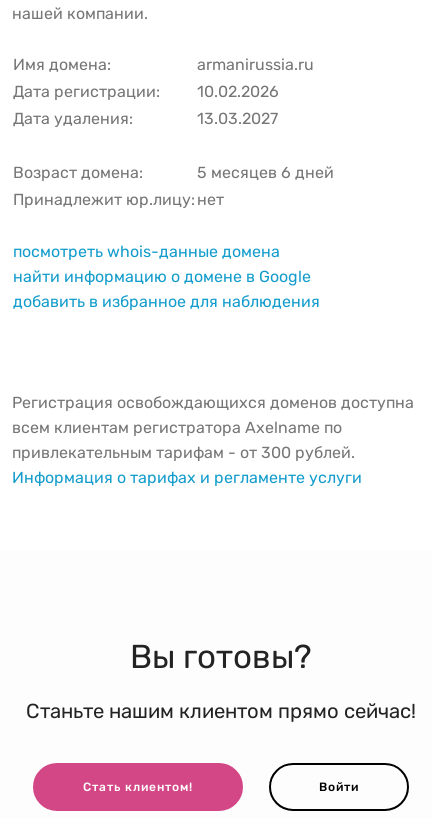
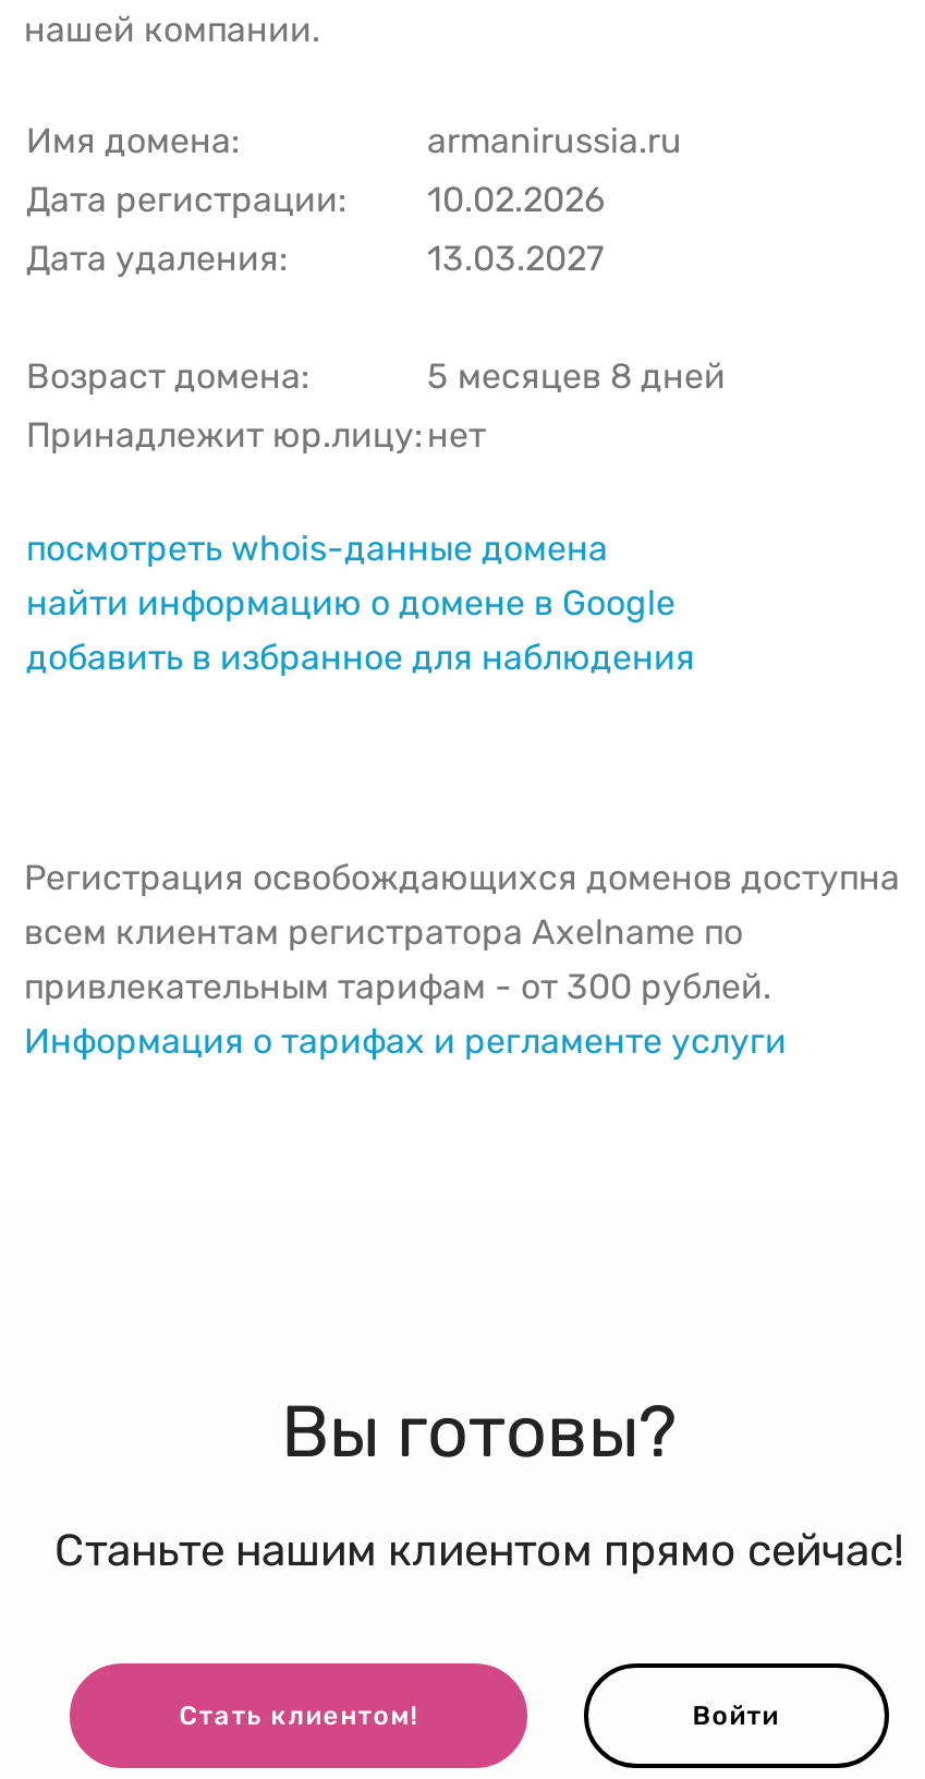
[197,163,334,182] 5 месяцев 6 дней -> [427,355,726,397] 5 месяцев 8 дней

